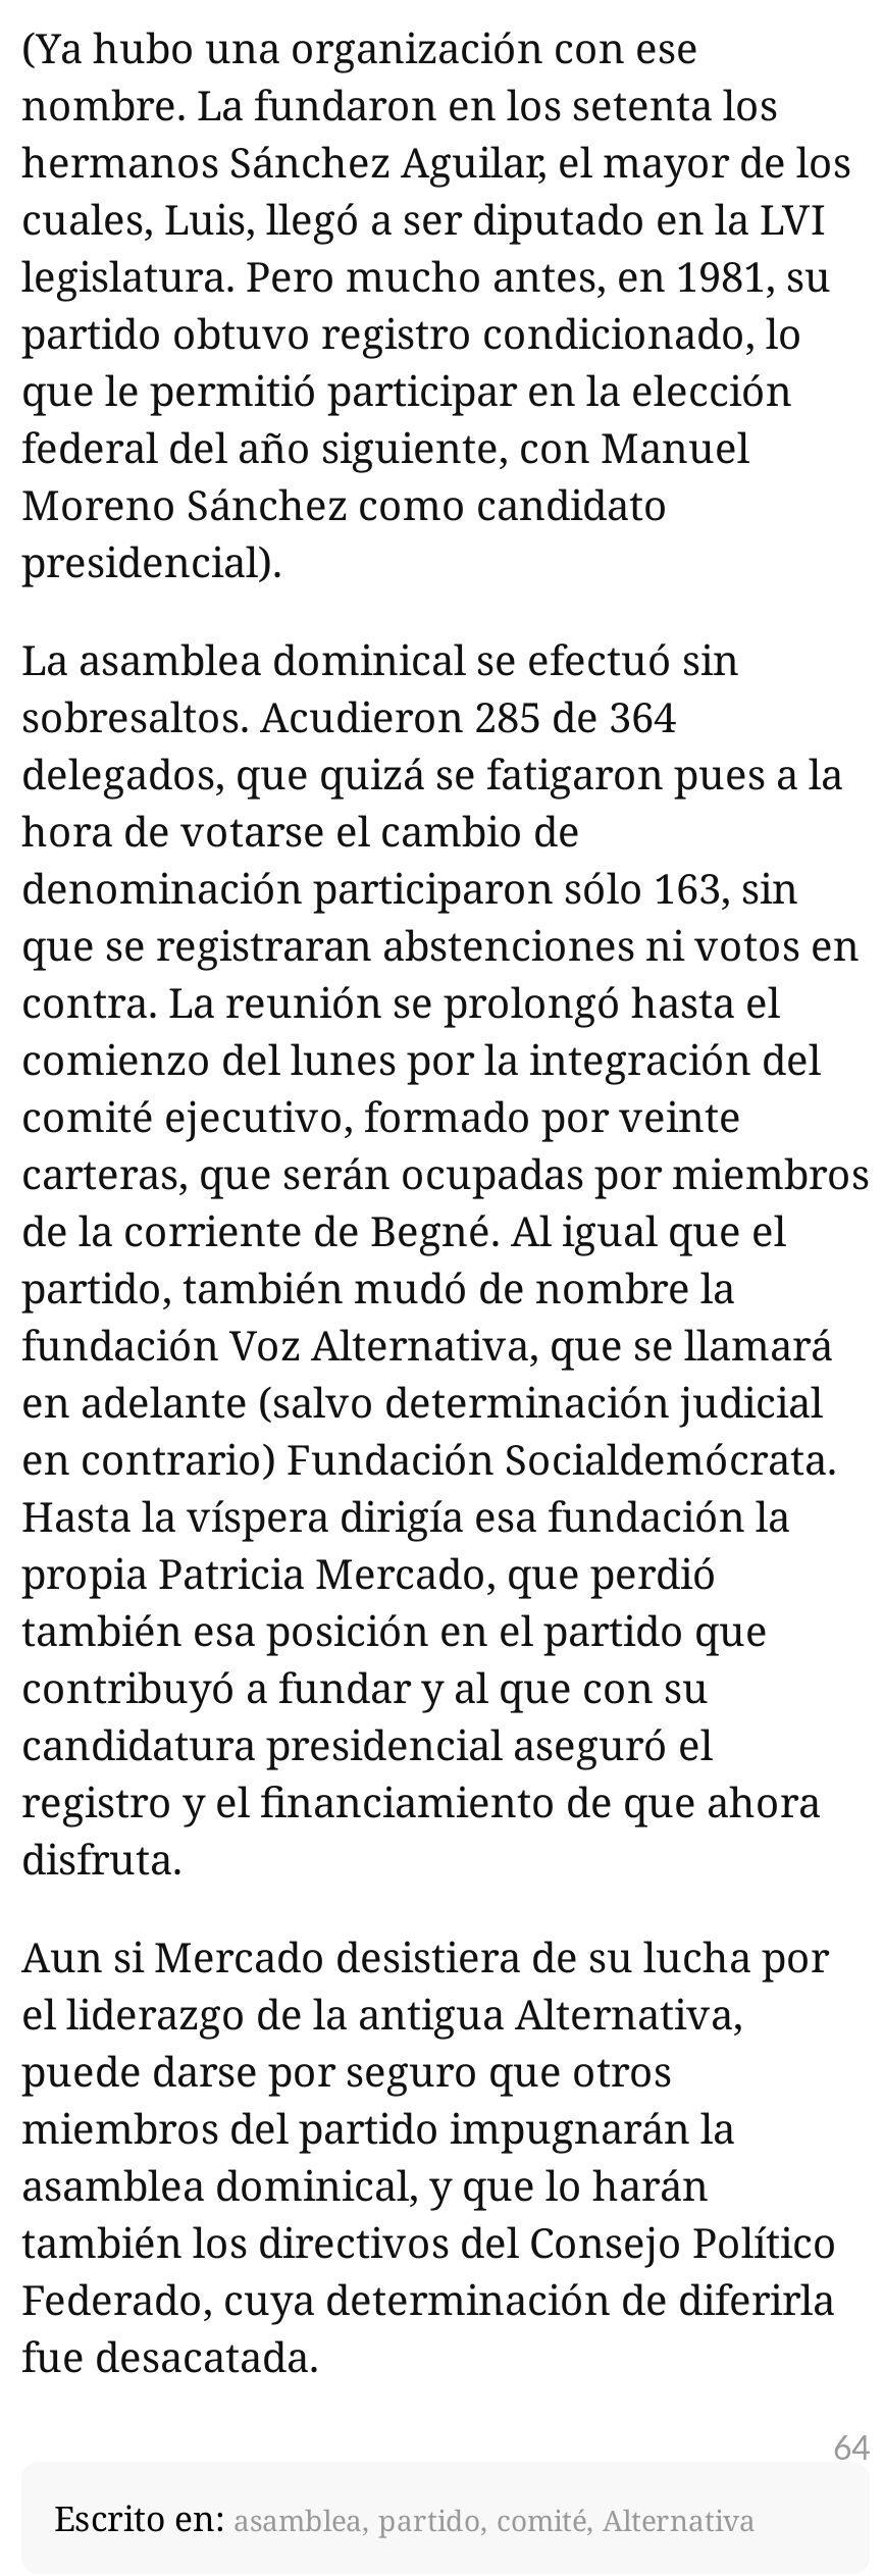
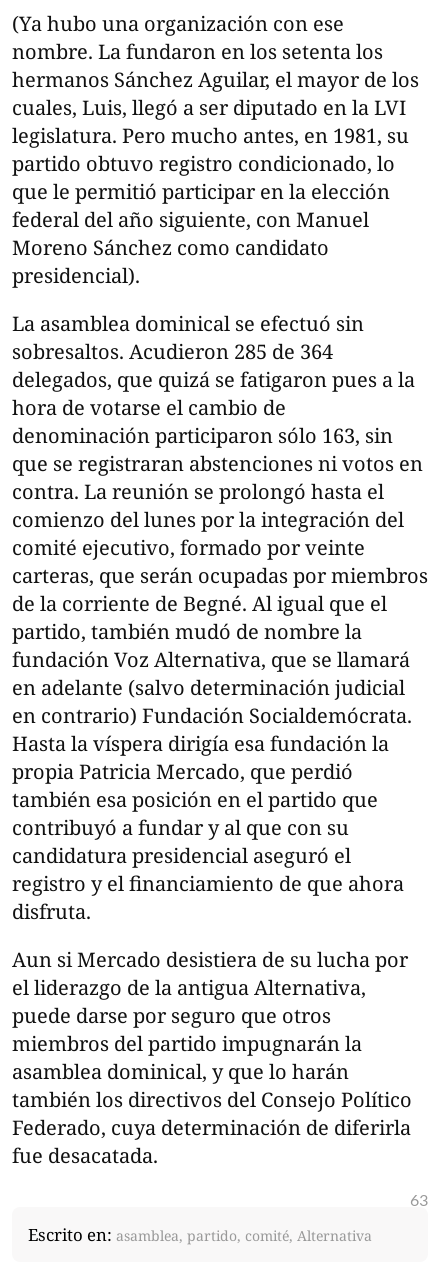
[833,2428,870,2467] 64 -> [410,1190,428,1209] 63

